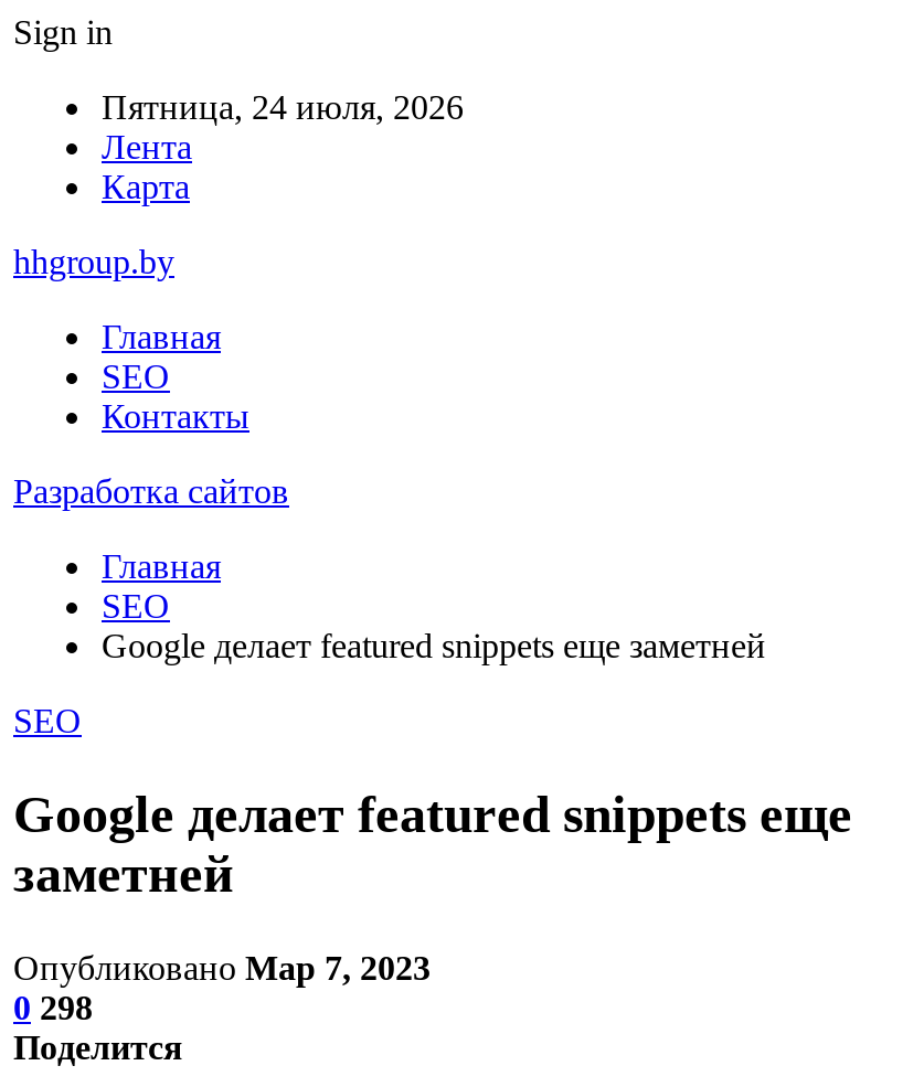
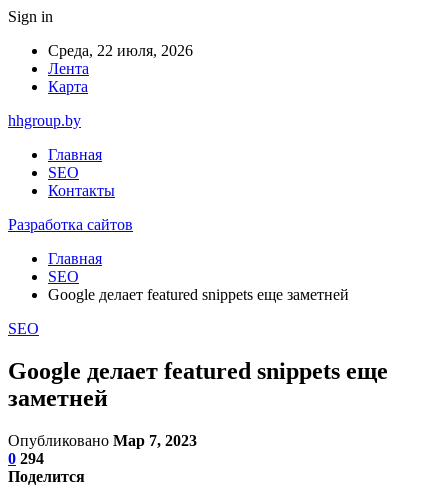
[102,88,464,126] Пятница, 24 июля, 2026 -> [48,42,193,59] Среда, 22 июля, 2026
[13,988,93,1026] 0 298 -> [8,450,44,467] 0 294

